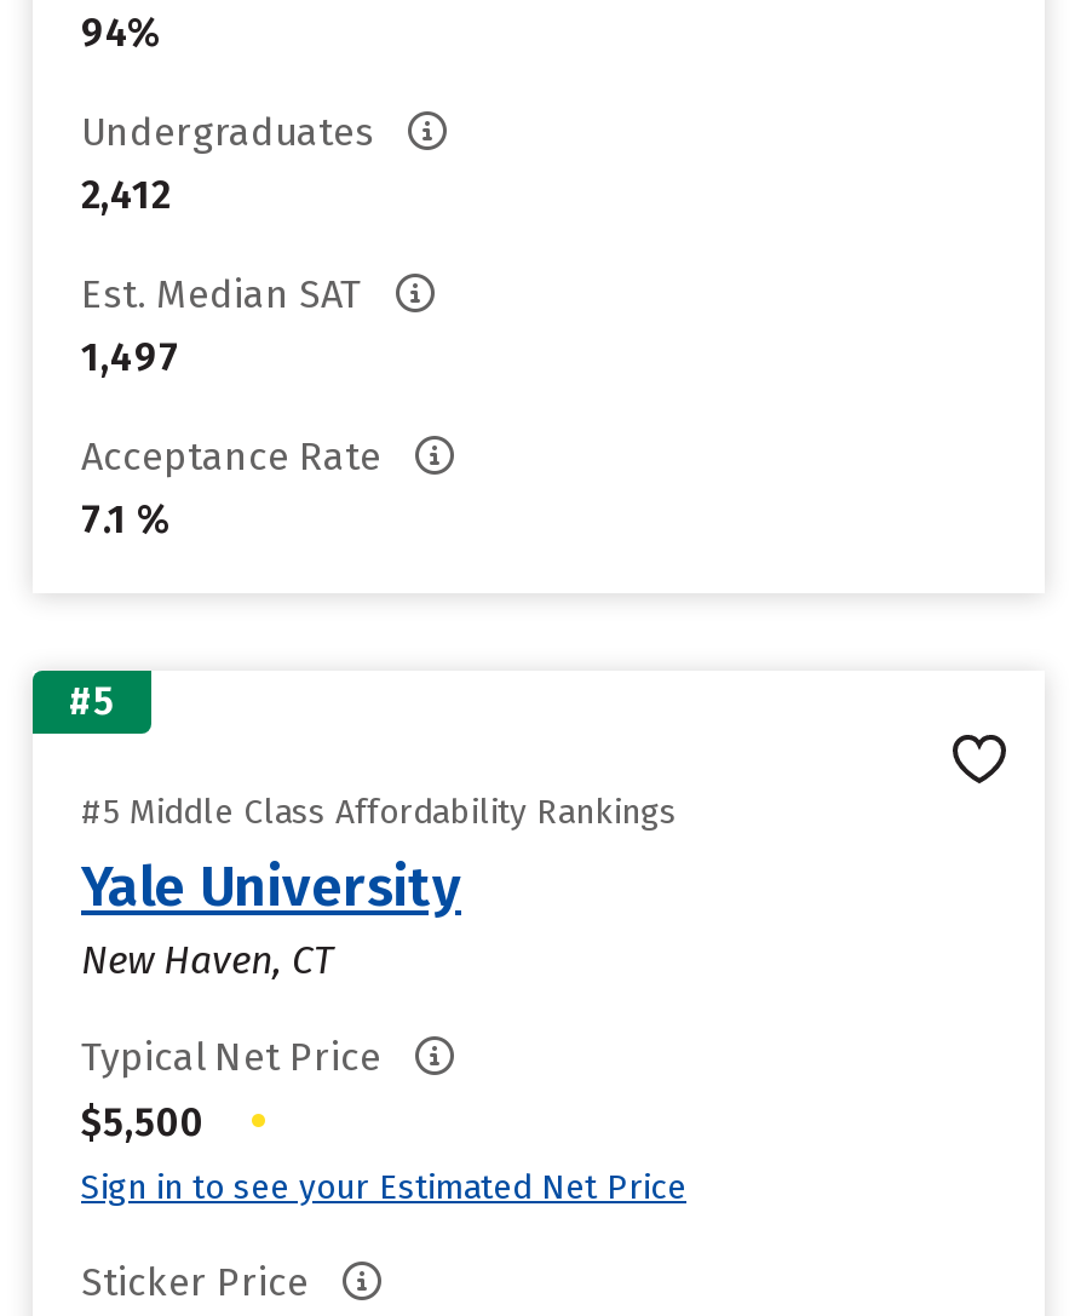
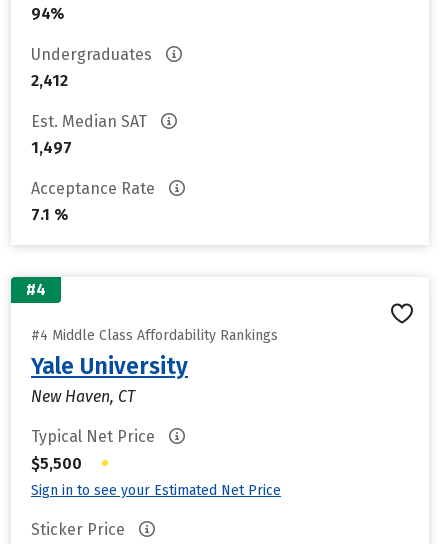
[69,678,115,724] #5 -> [26,280,46,299] #4
[81,792,677,833] #5 Middle Class Affordability Rankings -> [31,327,278,344] #4 Middle Class Affordability Rankings

